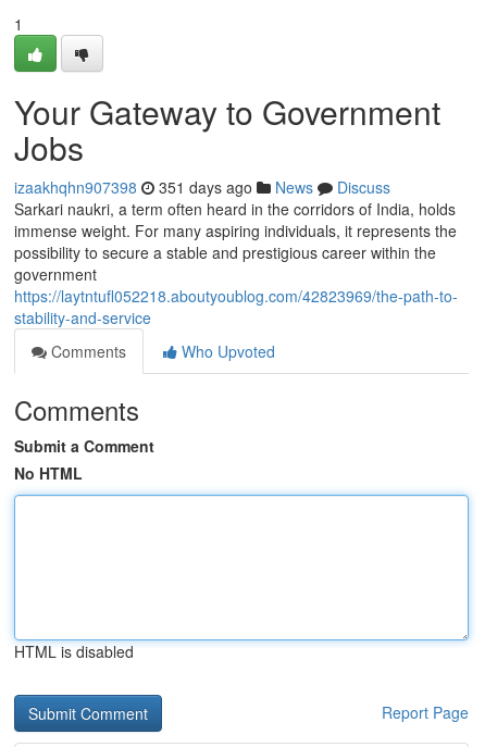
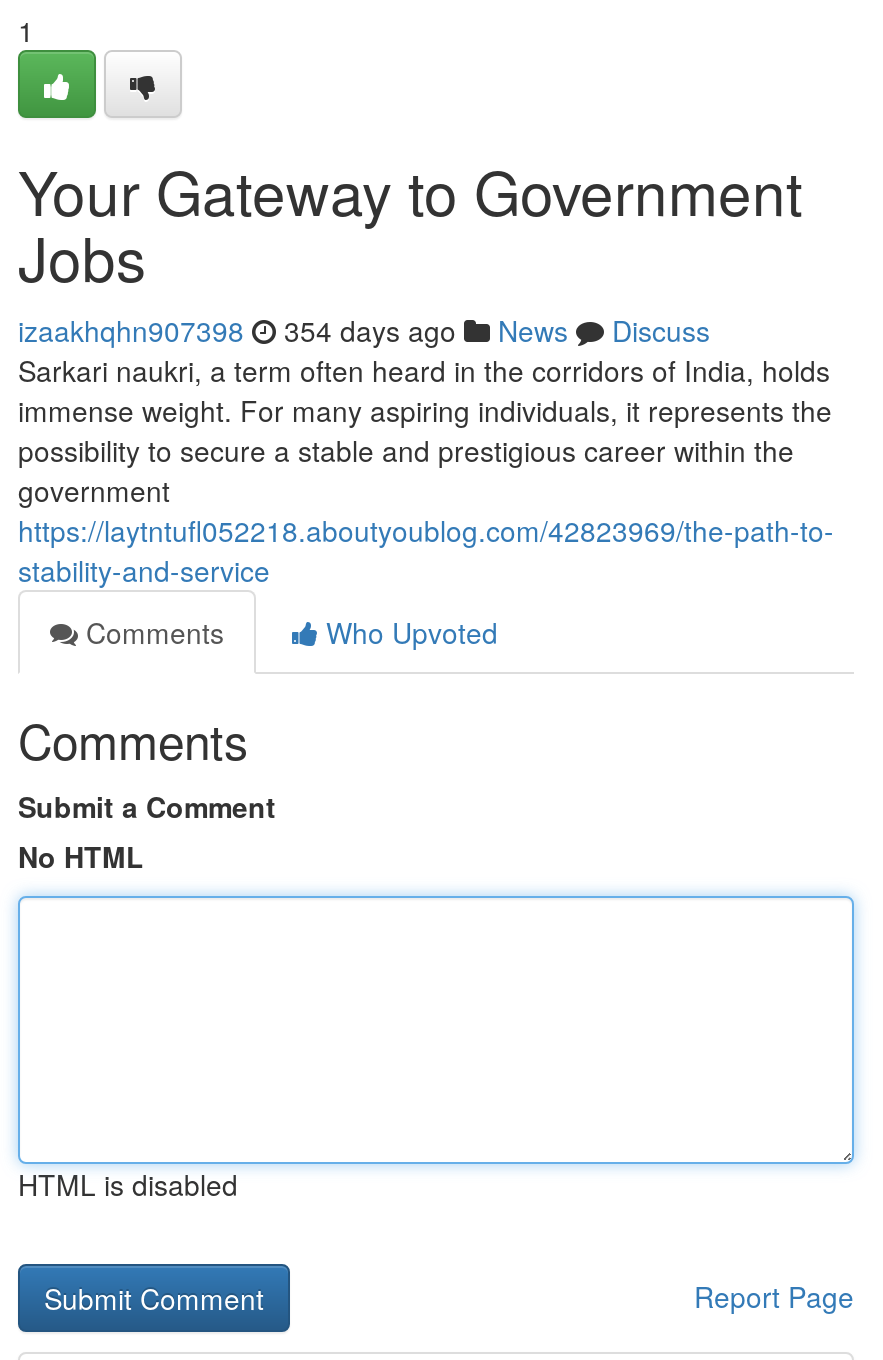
[14,176,390,198] izaakhqhn907398 351 days ago News Discuss -> [18,310,710,350] izaakhqhn907398 354 days ago News Discuss

